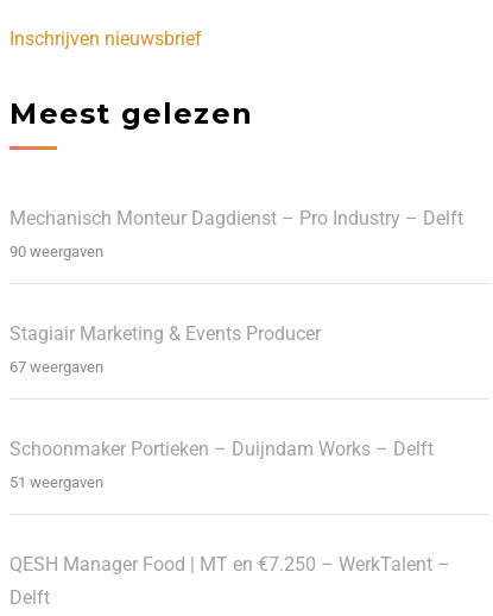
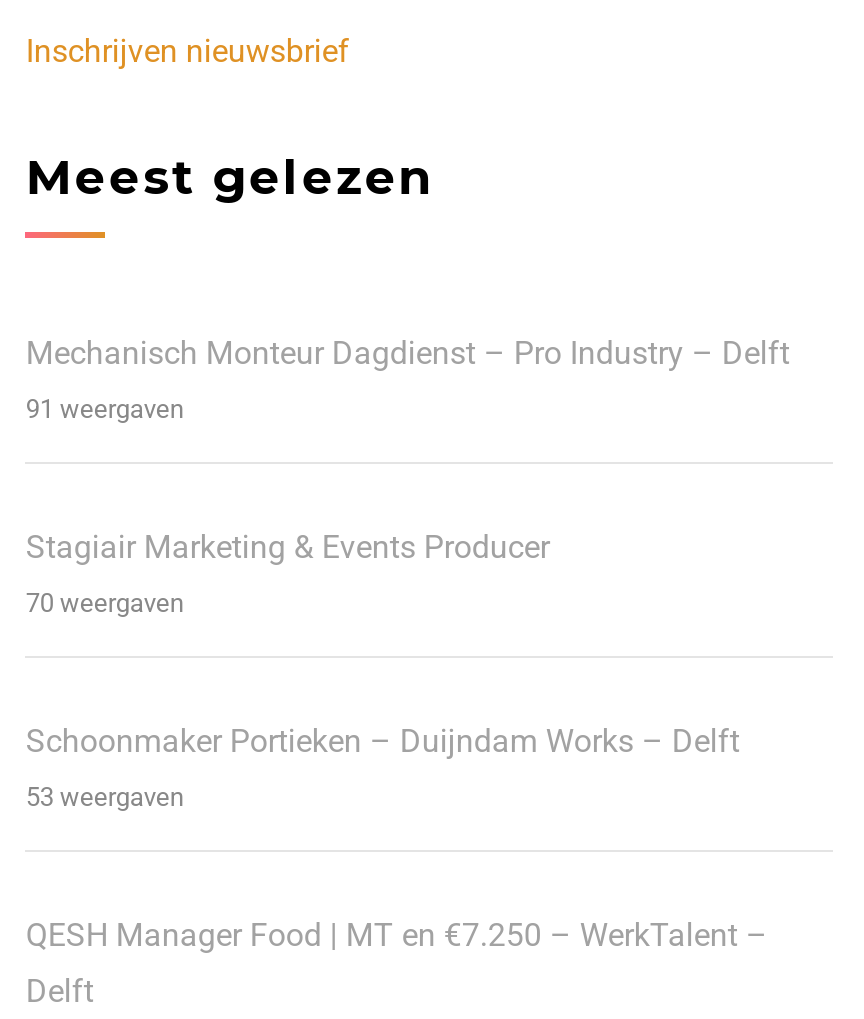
[10,243,104,261] 90 weergaven -> [26,395,184,425] 91 weergaven
[10,358,104,376] 67 weergaven -> [26,589,184,619] 70 weergaven
[10,474,104,491] 51 weergaven -> [26,783,184,813] 53 weergaven

